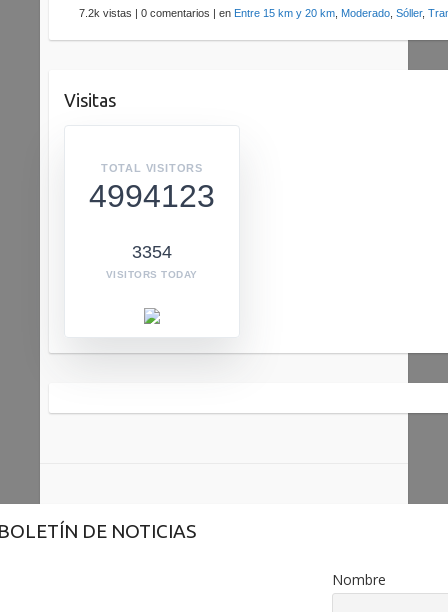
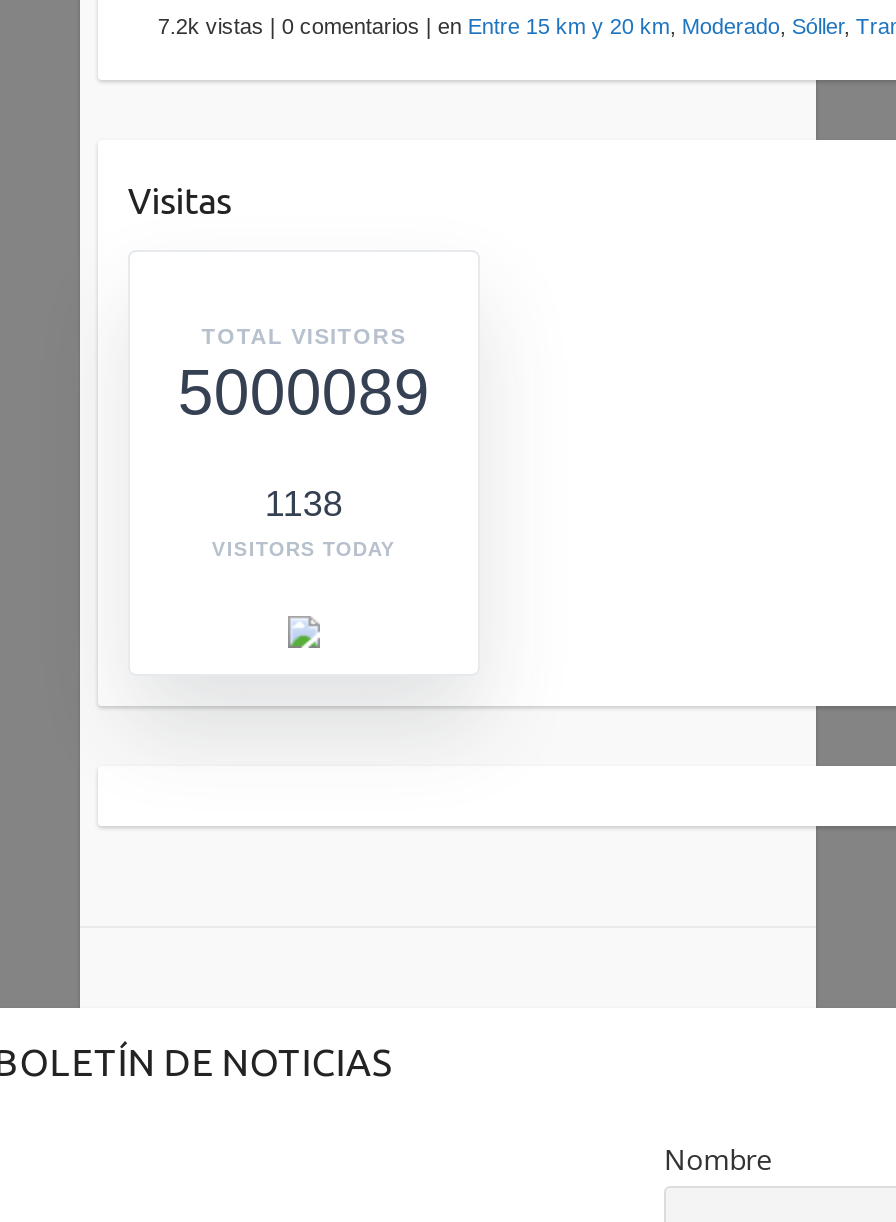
[89,178,215,214] 4994123 -> [178,356,430,428] 5000089
[132,242,172,262] 3354 -> [265,484,343,524] 1138

